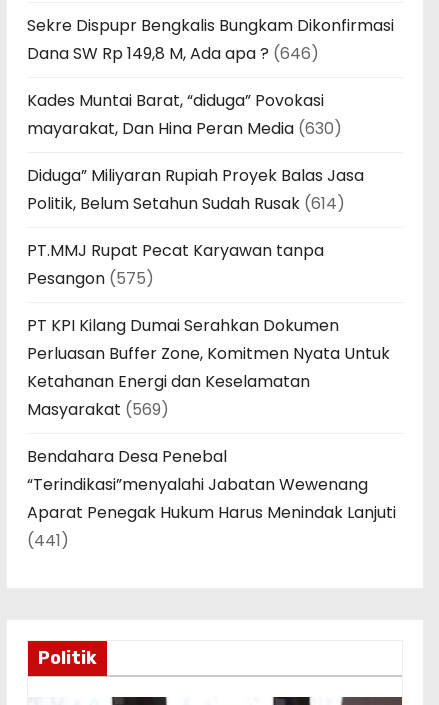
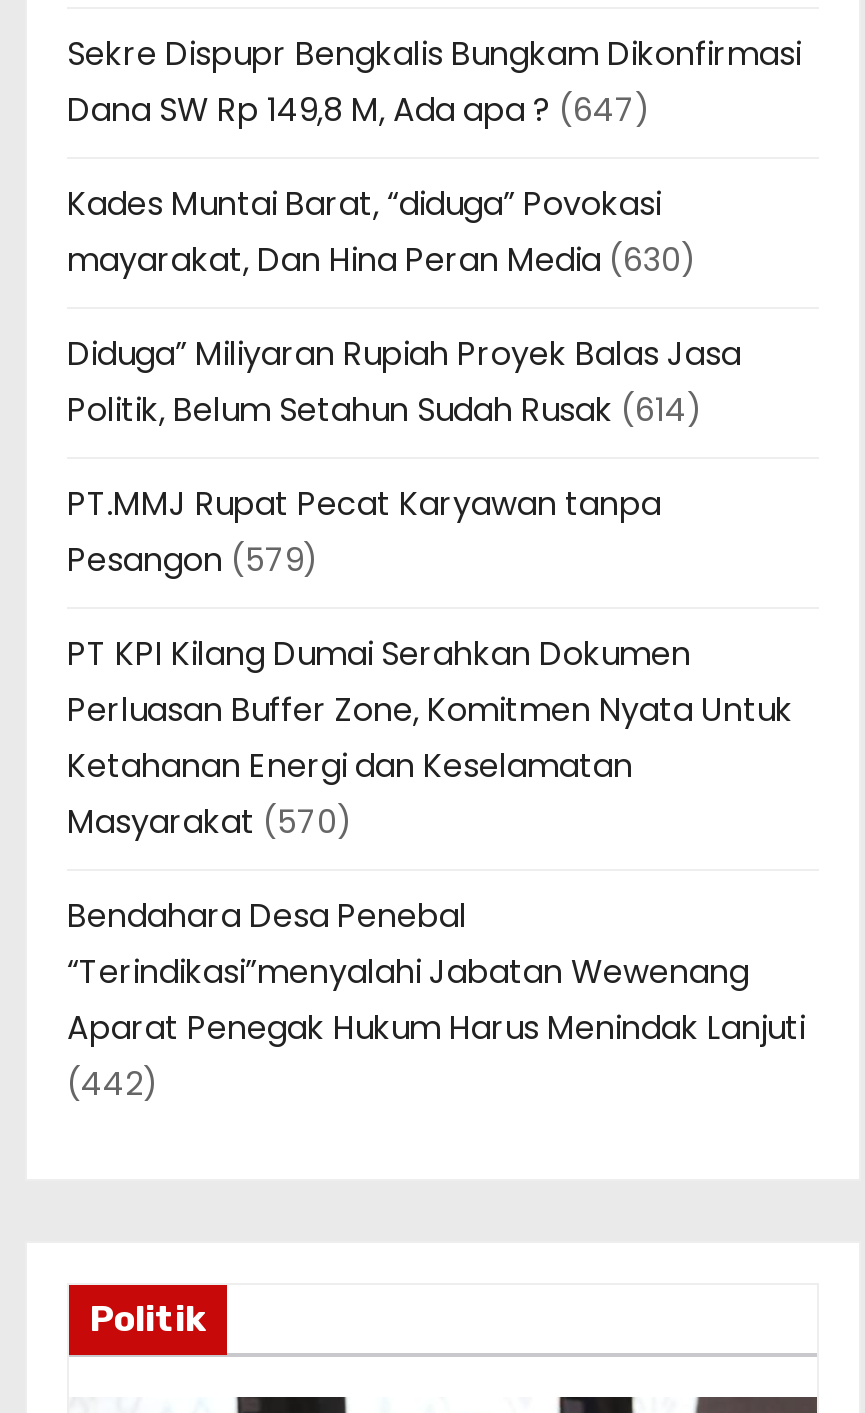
[27,42,319,65] Dana SW Rp 149,8 M, Ada apa ? (646) -> [67,88,651,134] Dana SW Rp 149,8 M, Ada apa ? (647)
[27,267,154,290] Pesangon (575) -> [67,538,319,584] Pesangon (579)
[27,398,169,421] Masyarakat (569) -> [67,800,353,846] Masyarakat (570)
[27,529,69,552] (441) -> [67,1062,159,1108] (442)

